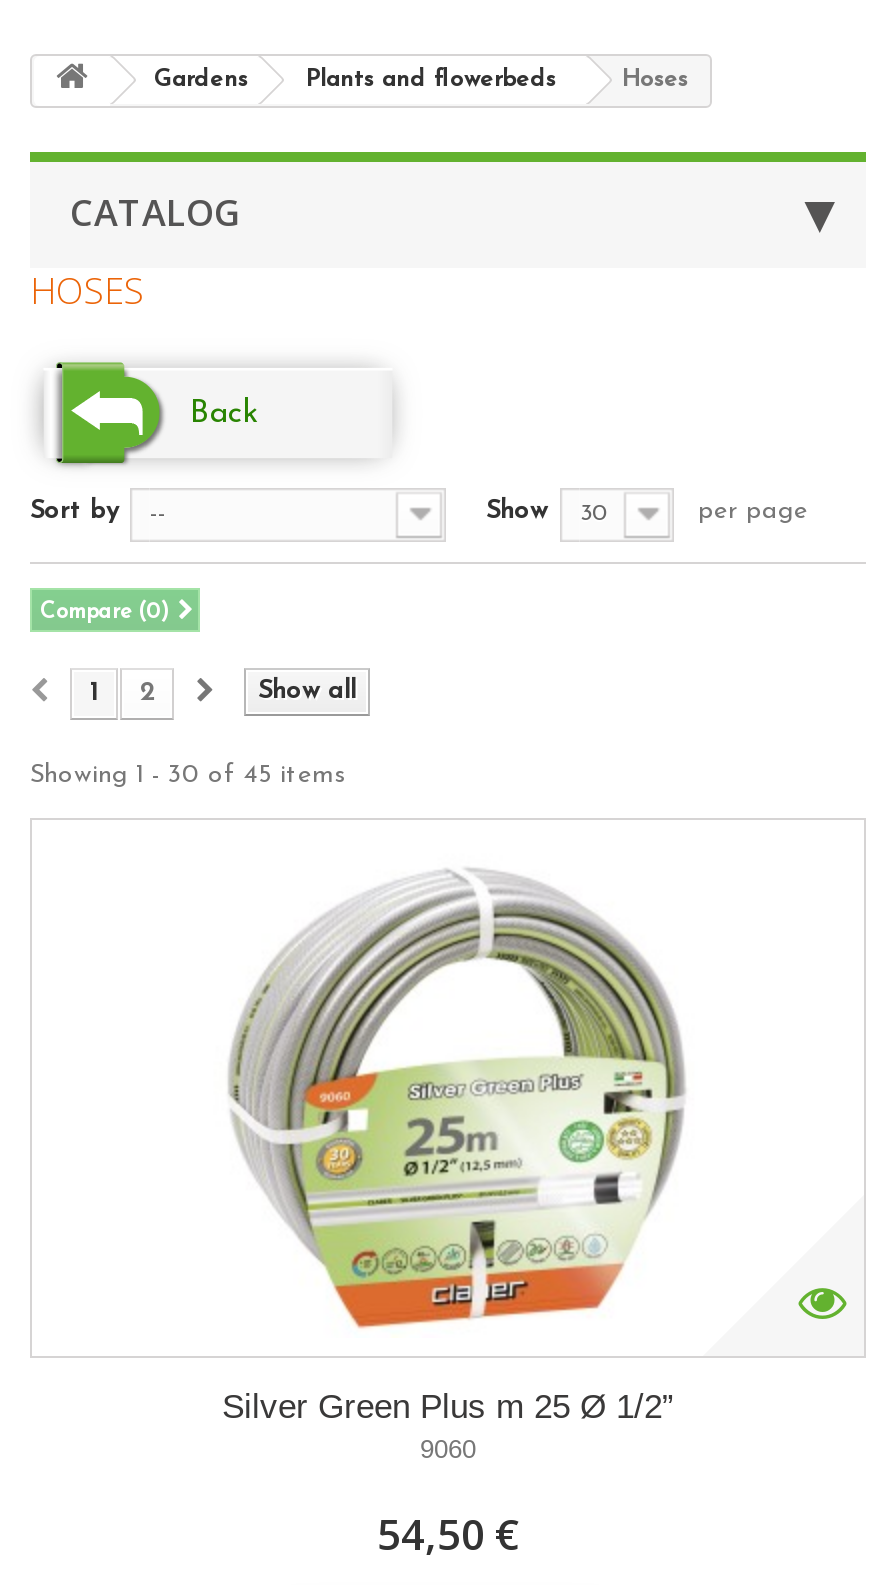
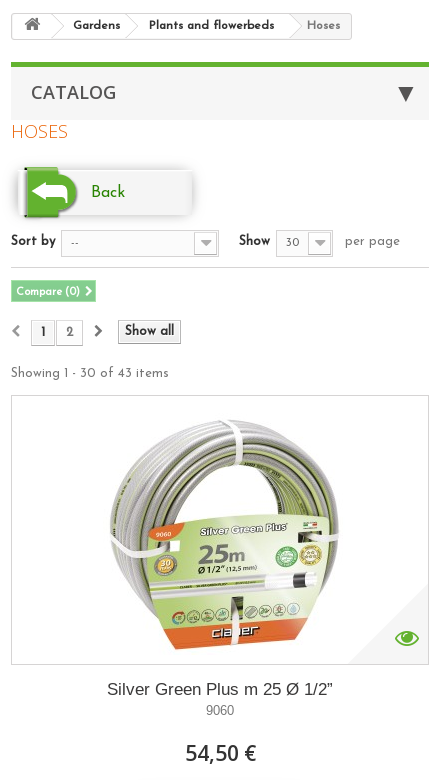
[30,762,346,788] Showing 1 - 30 of 45 items -> [11,367,169,380] Showing 1 - 30 of 43 items

